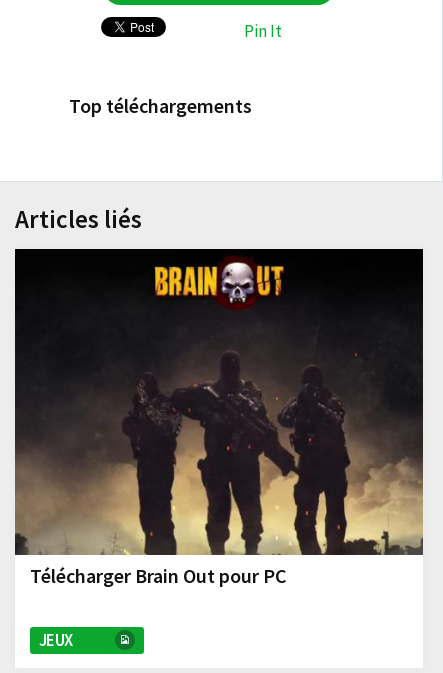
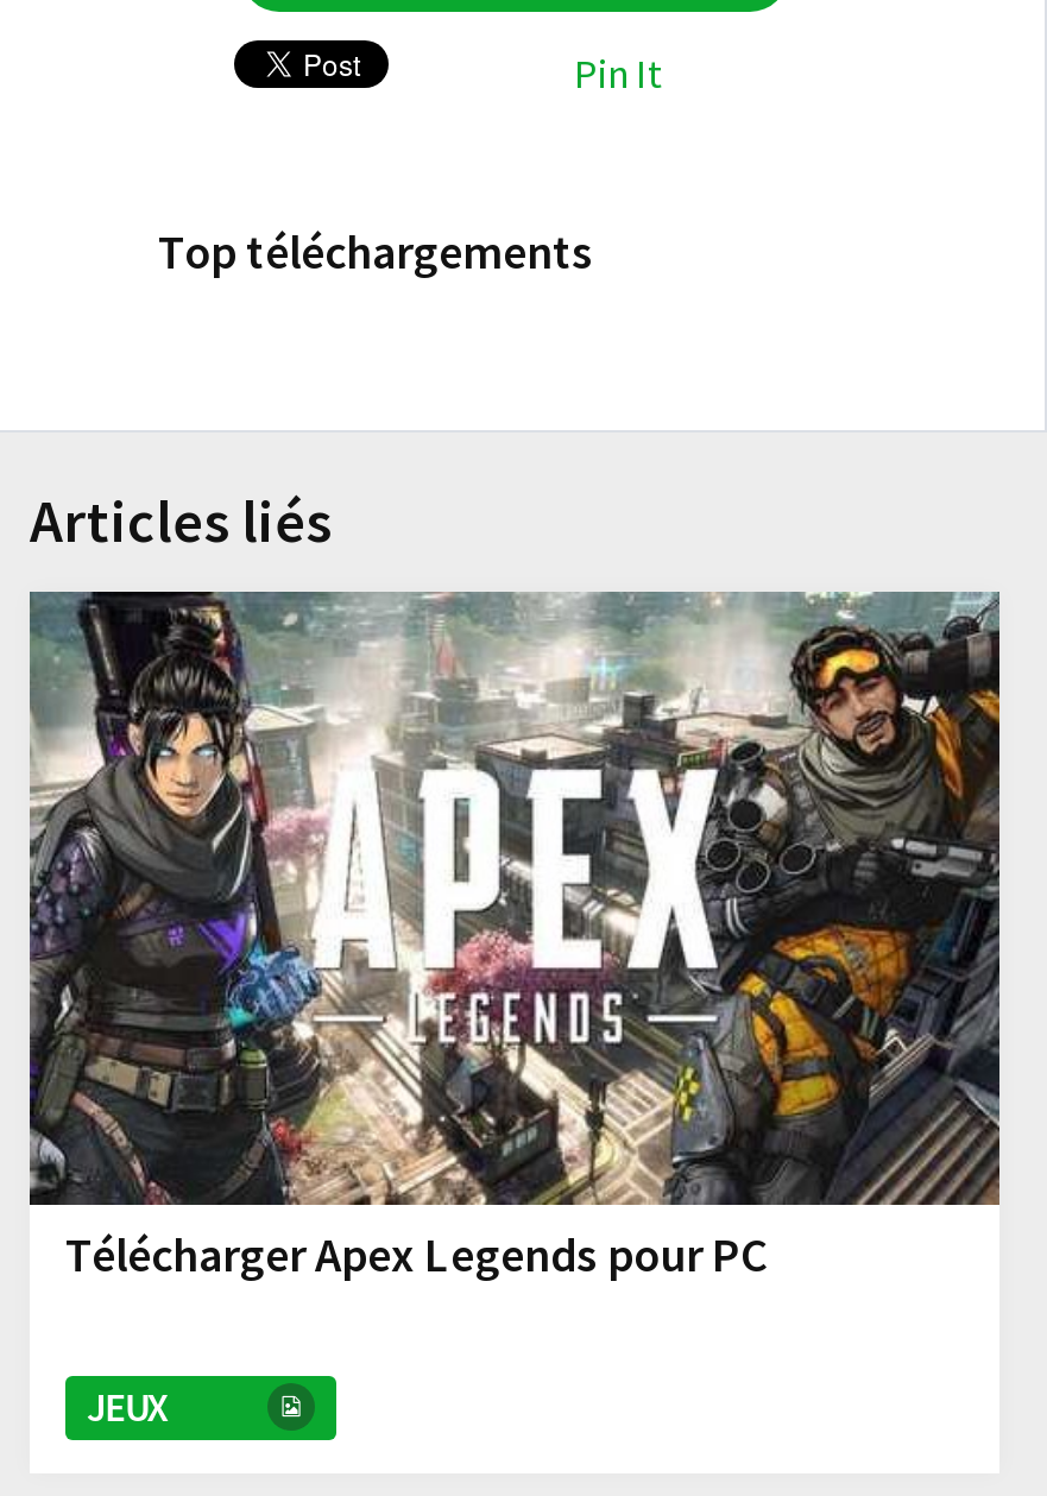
[14,248,424,588] [image] | Télécharger Brain Out pour PC -> [27,589,1002,1283] [image] | Télécharger Apex Legends pour PC

